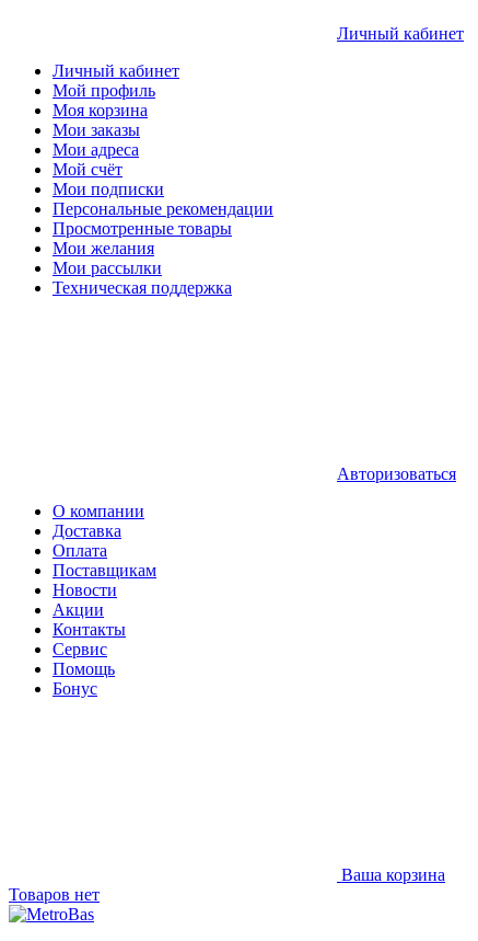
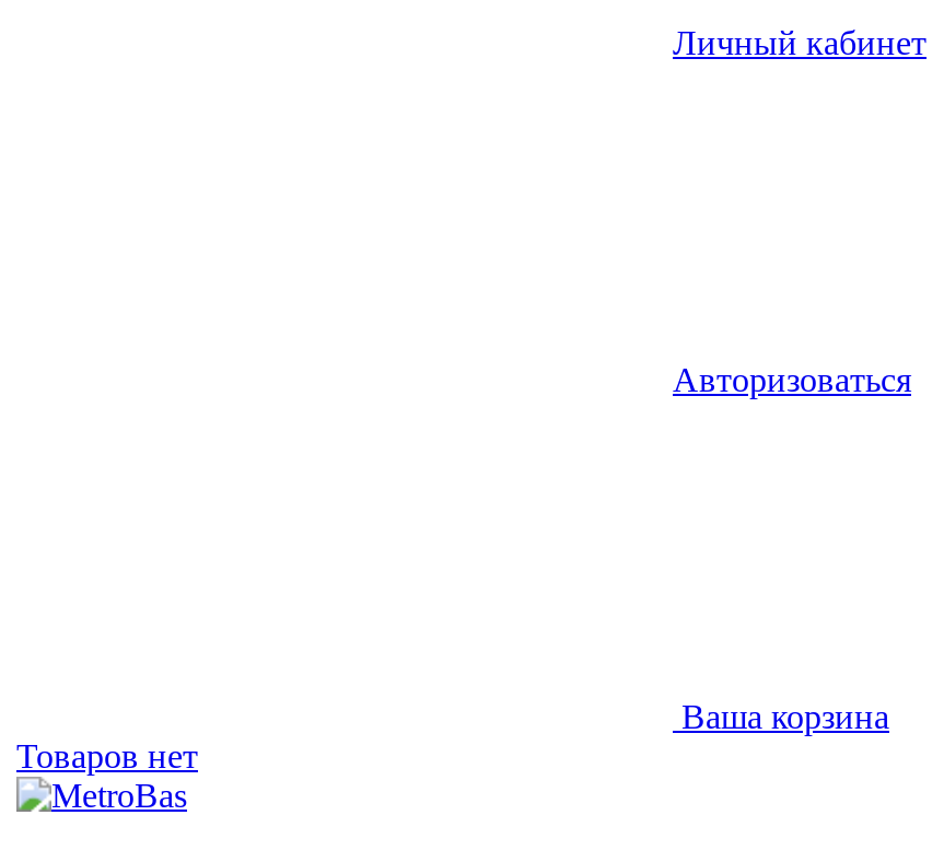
[53,61,273,297] Личный кабинет | Мой профиль | Моя корзина | Мои заказы | Мои адреса | Мой счёт | Мои подписки | Персональные рекомендации | Просмотренные товары | Мои желания | Мои рассылки | Техническая поддержка -> none
[53,502,156,698] О компании | Доставка | Оплата | Поставщикам | Новости | Акции | Контакты | Сервис | Помощь | Бонус -> none

